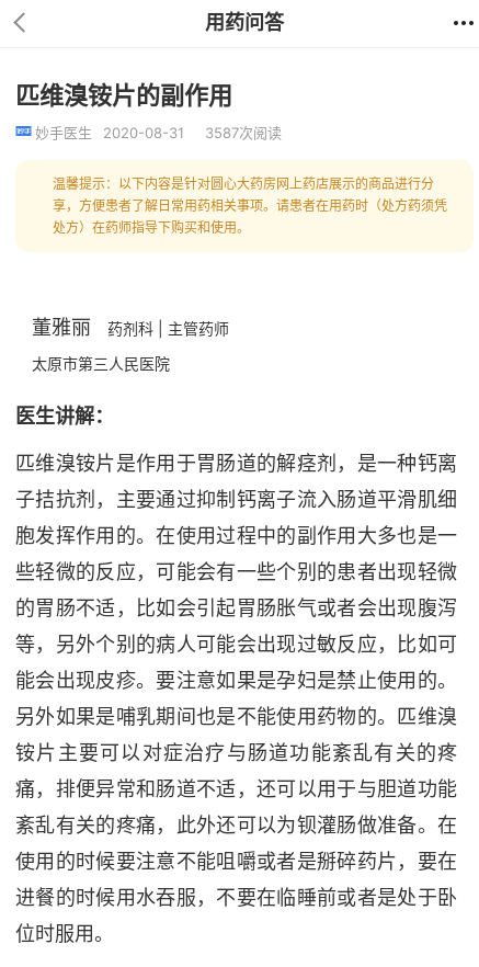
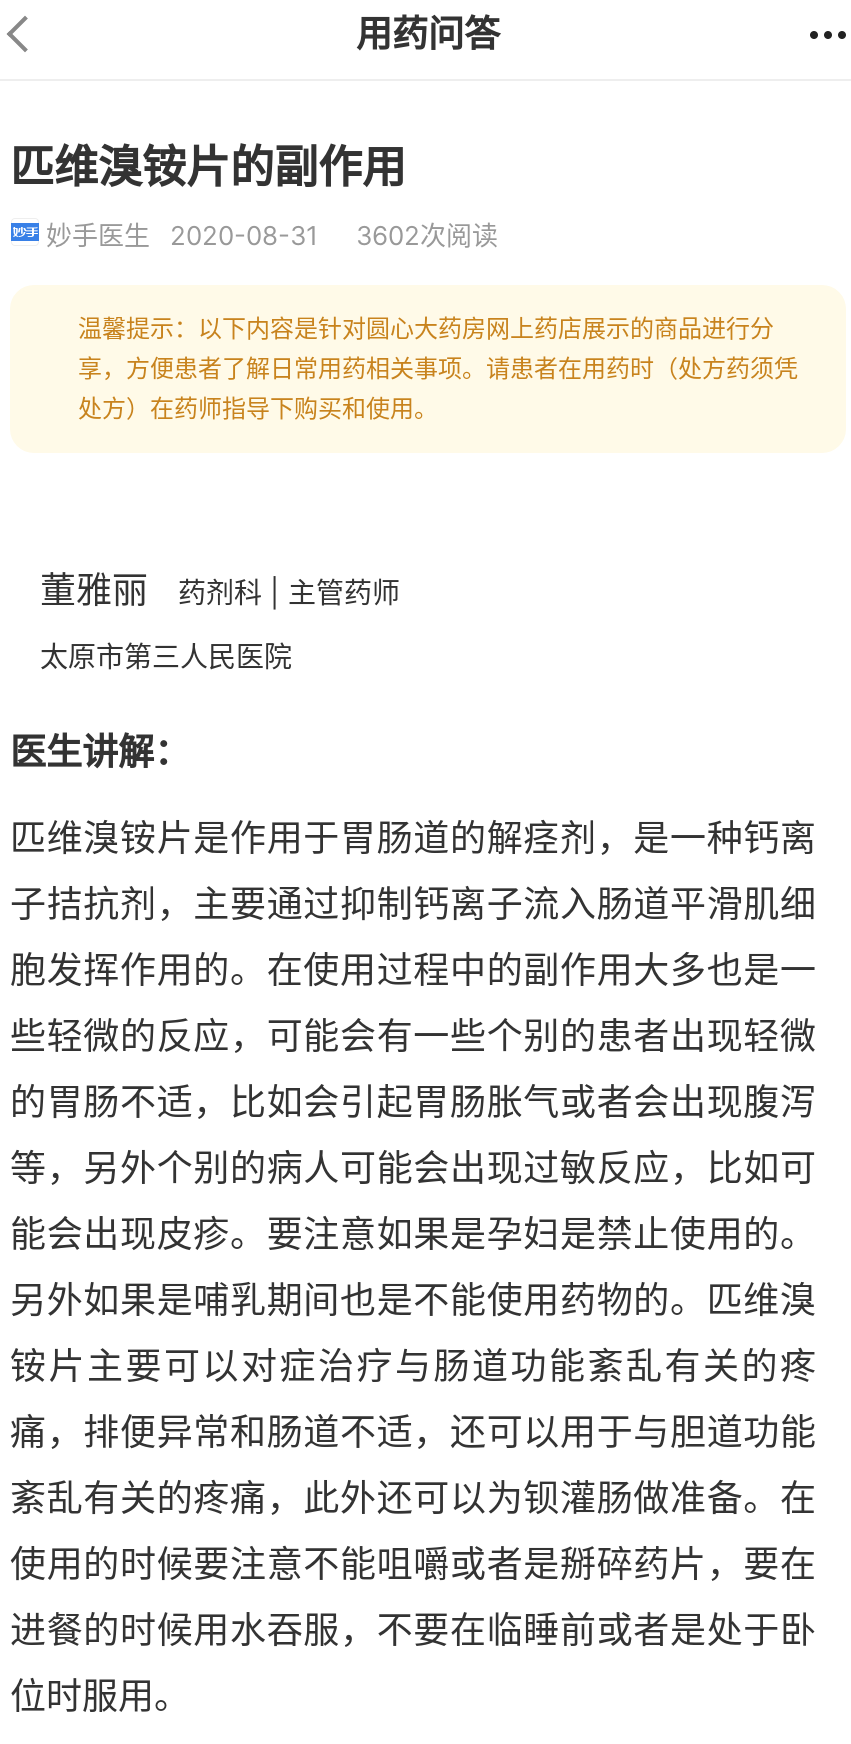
[35,124,282,141] 妙手医生 2020-08-31 3587次阅读 -> [46,219,498,251] 妙手医生 2020-08-31 3602次阅读

